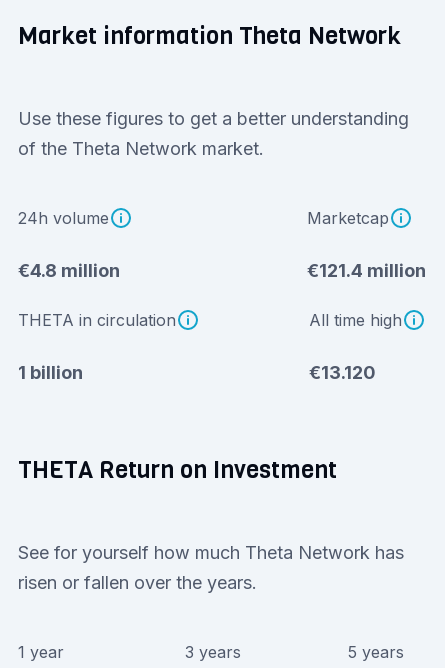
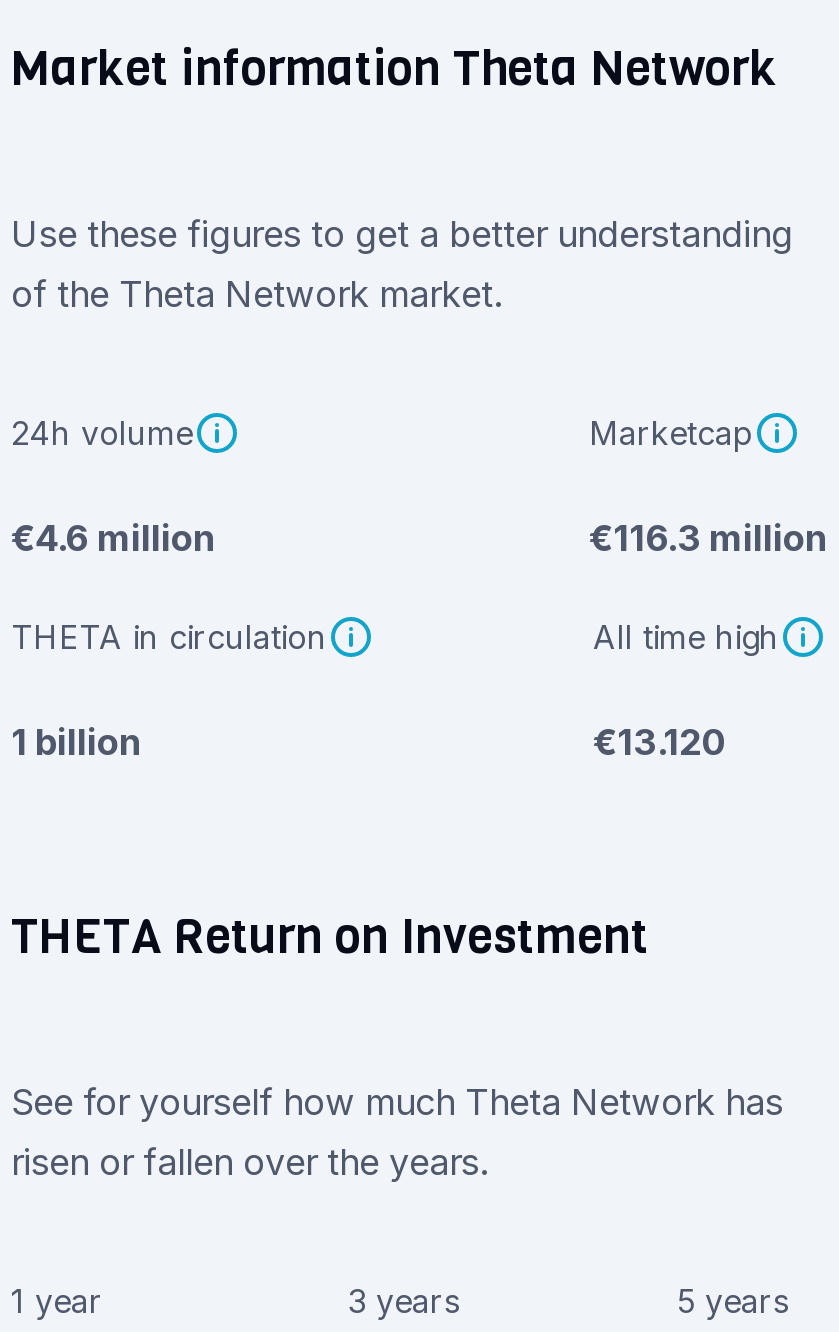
[18,260,120,281] €4.8 million -> [11,517,215,559] €4.6 million
[307,260,426,281] €121.4 million -> [589,517,827,559] €116.3 million

